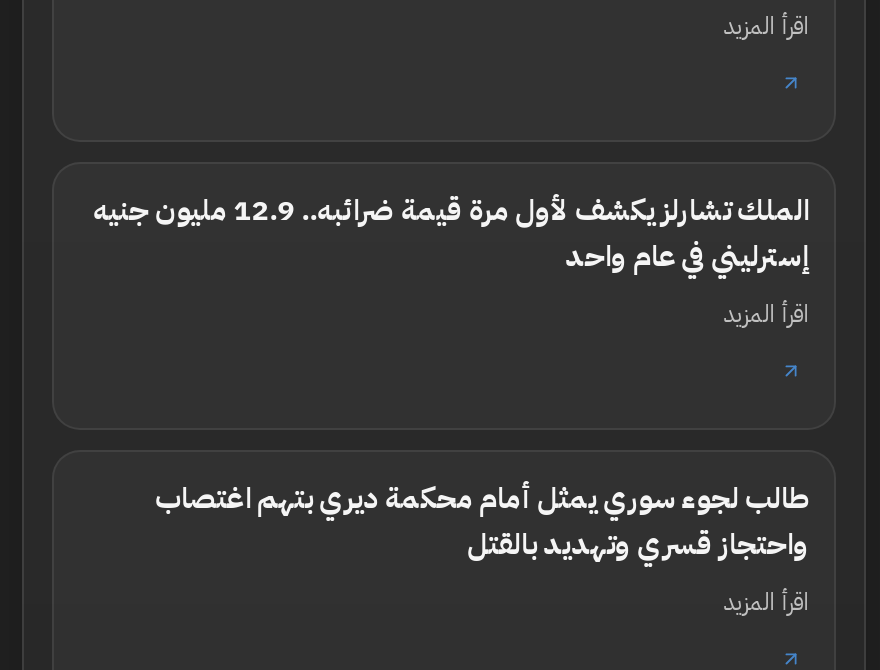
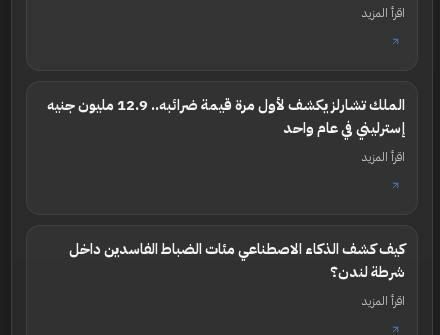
[155,477,809,567] طالب لجوء سوري يمثل أمام محكمة ديري بتهم اغتصاب | واحتجاز قسري وتهديد بالقتل -> [69,238,405,283] كيف كشف الذكاء الاصطناعي مئات الضباط الفاسدين داخل | شرطة لندن؟

